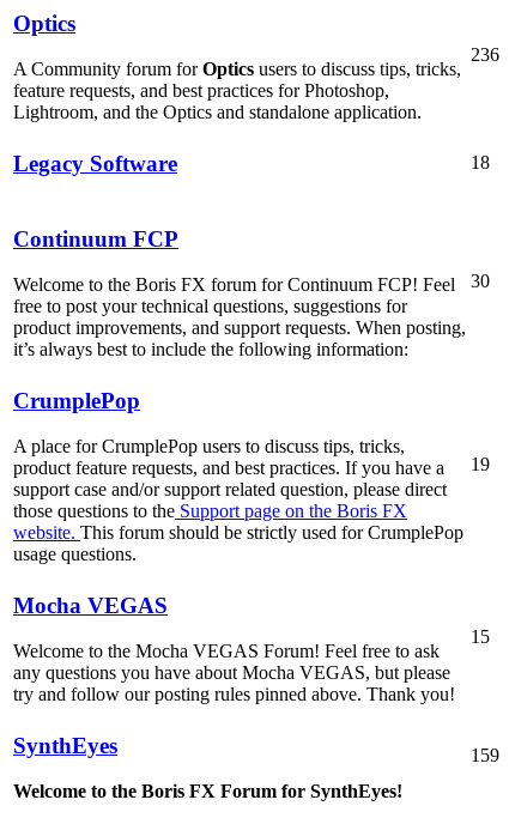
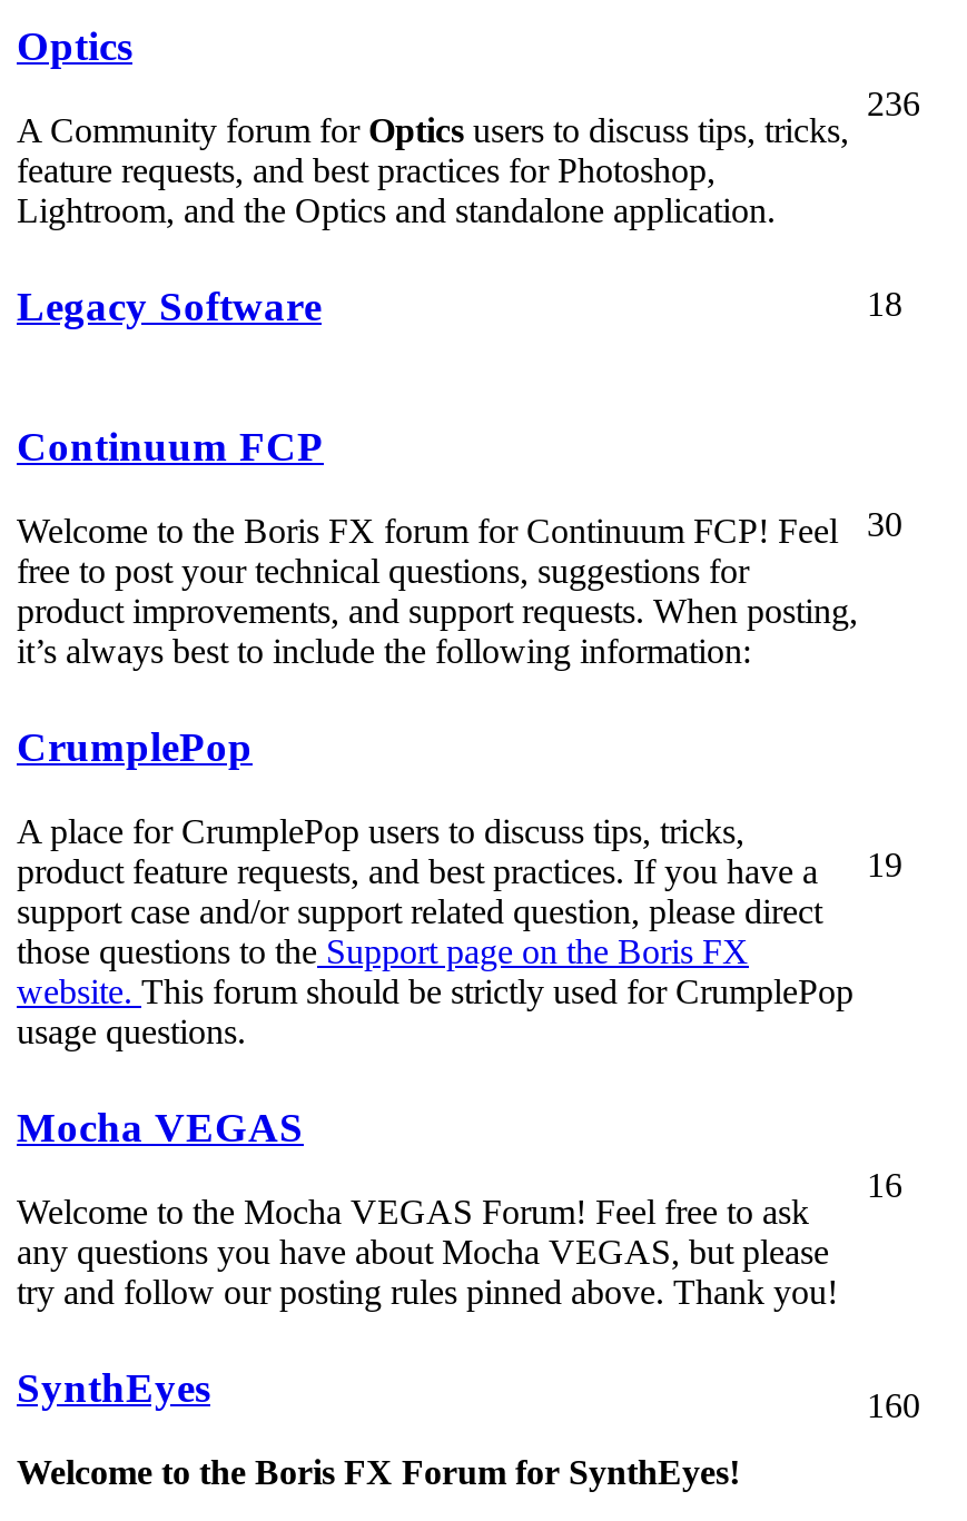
[471,626,490,647] 15 -> [867,1166,902,1204] 16
[471,745,499,765] 159 -> [867,1386,920,1424] 160

